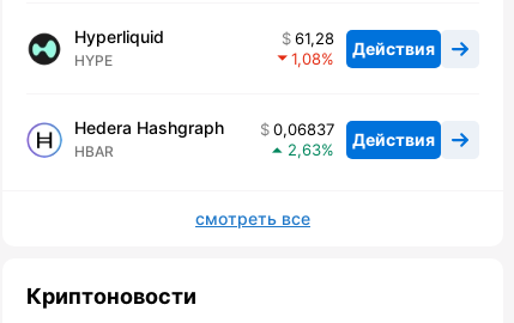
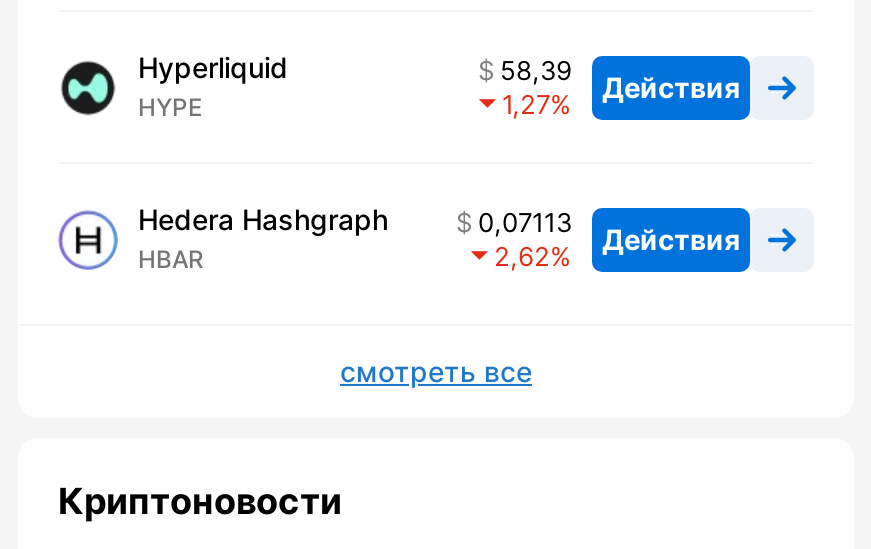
[295,29,435,58] 61,28 Действия -> [500,55,740,104] 58,39 Действия
[291,50,321,69] 1,08 -> [502,89,550,121] 1,27
[273,120,435,149] 0,06837 Действия -> [478,207,740,256] 0,07113 Действия
[288,140,321,160] 2,63 -> [494,241,550,273] 2,62

